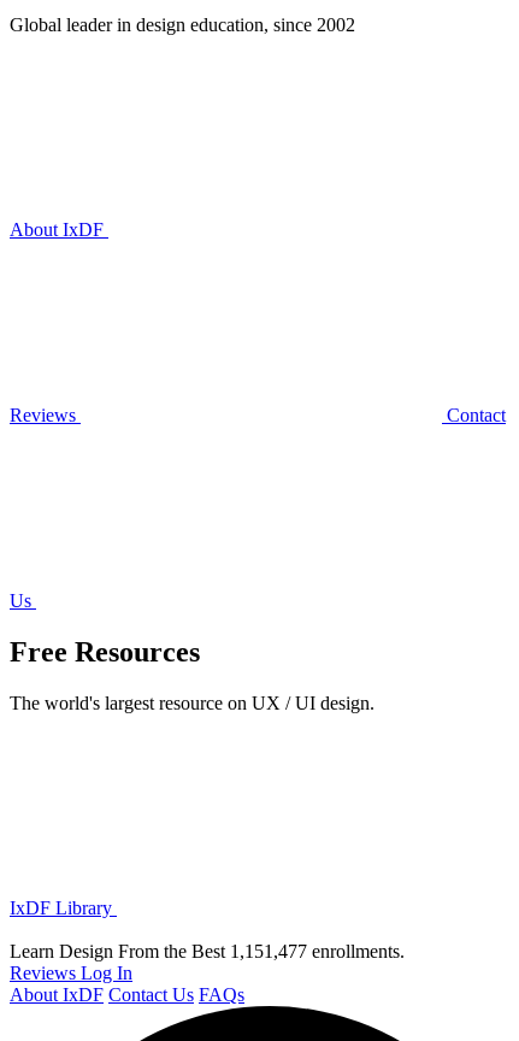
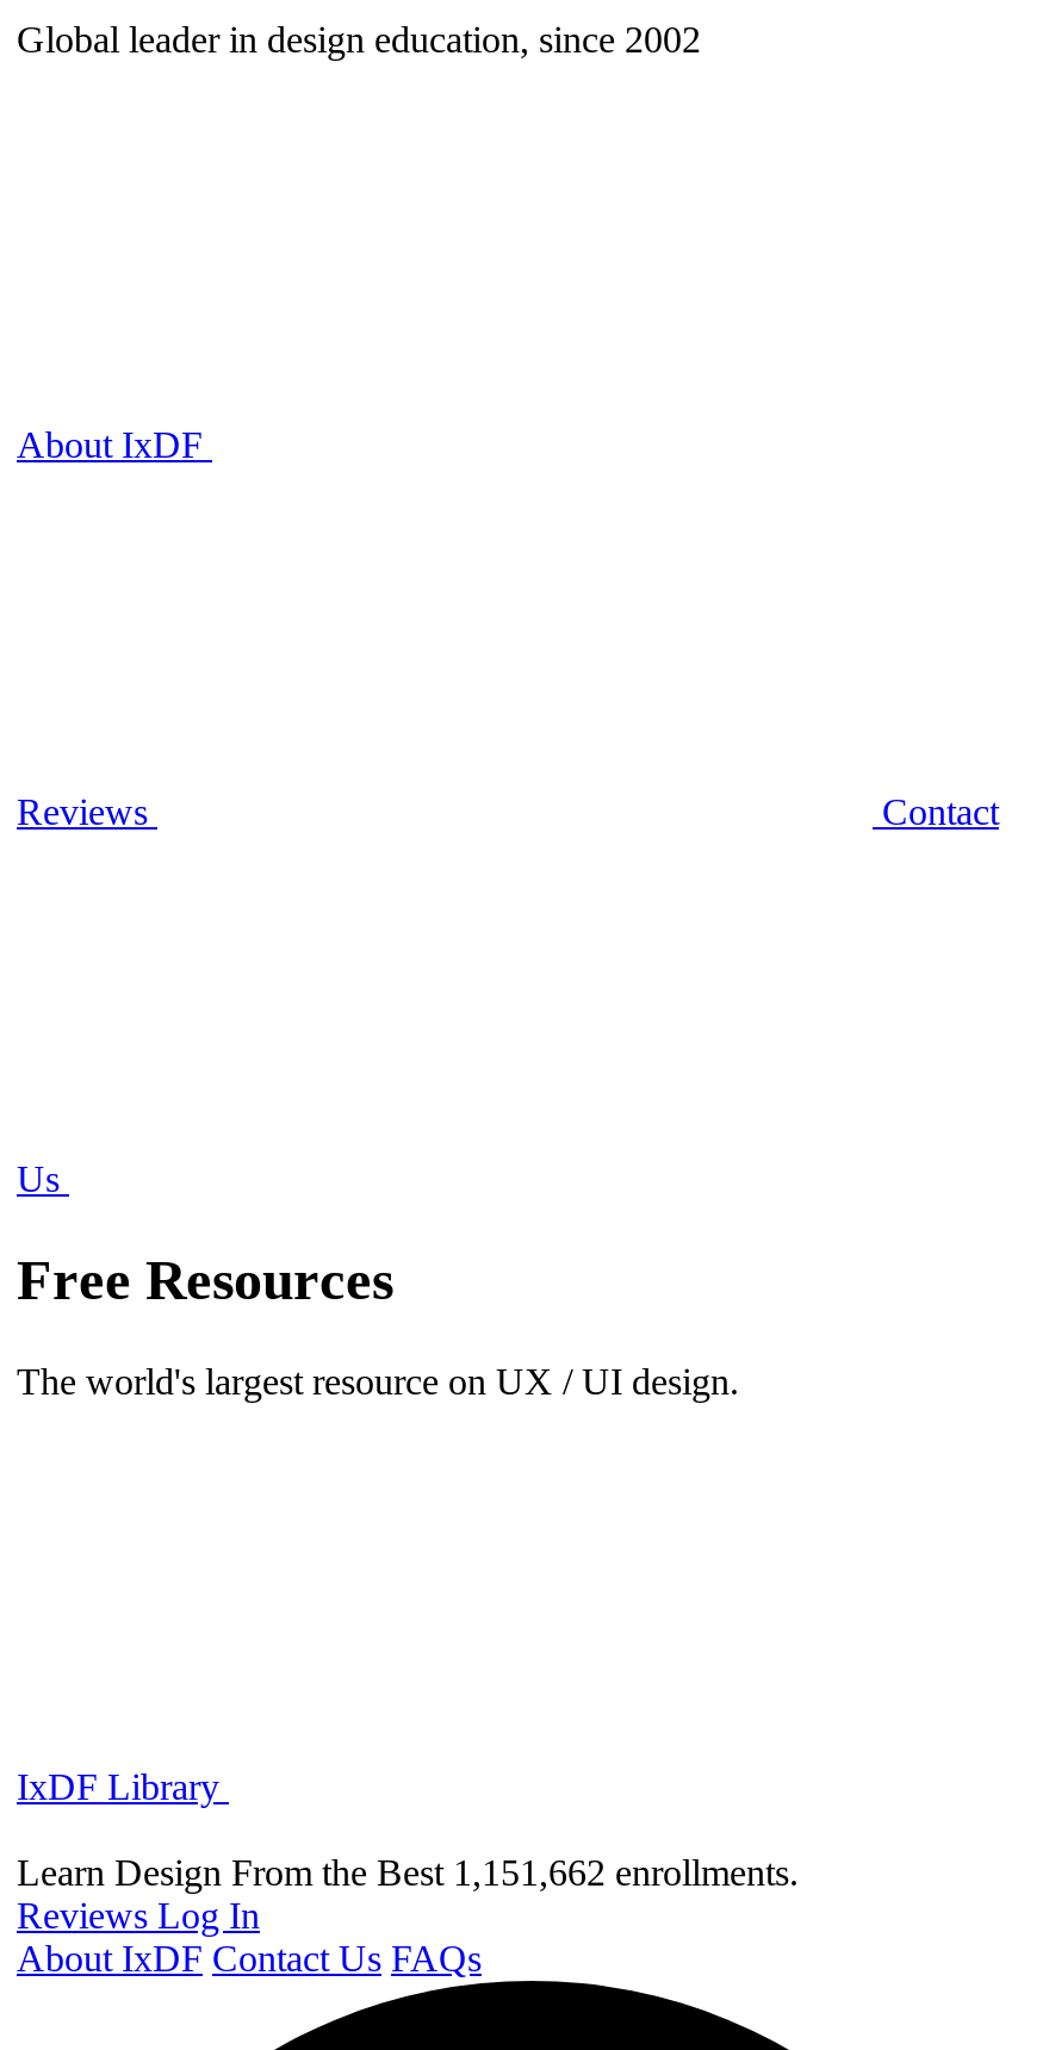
[10,941,405,961] Learn Design From the Best 1,151,477 enrollments. -> [17,1851,799,1892] Learn Design From the Best 1,151,662 enrollments.

